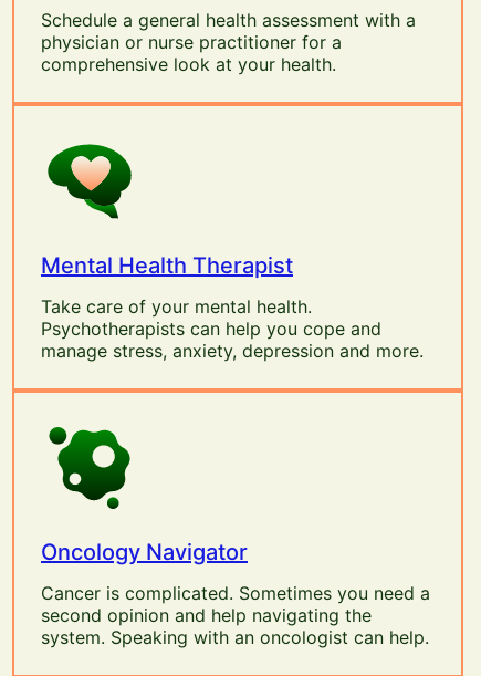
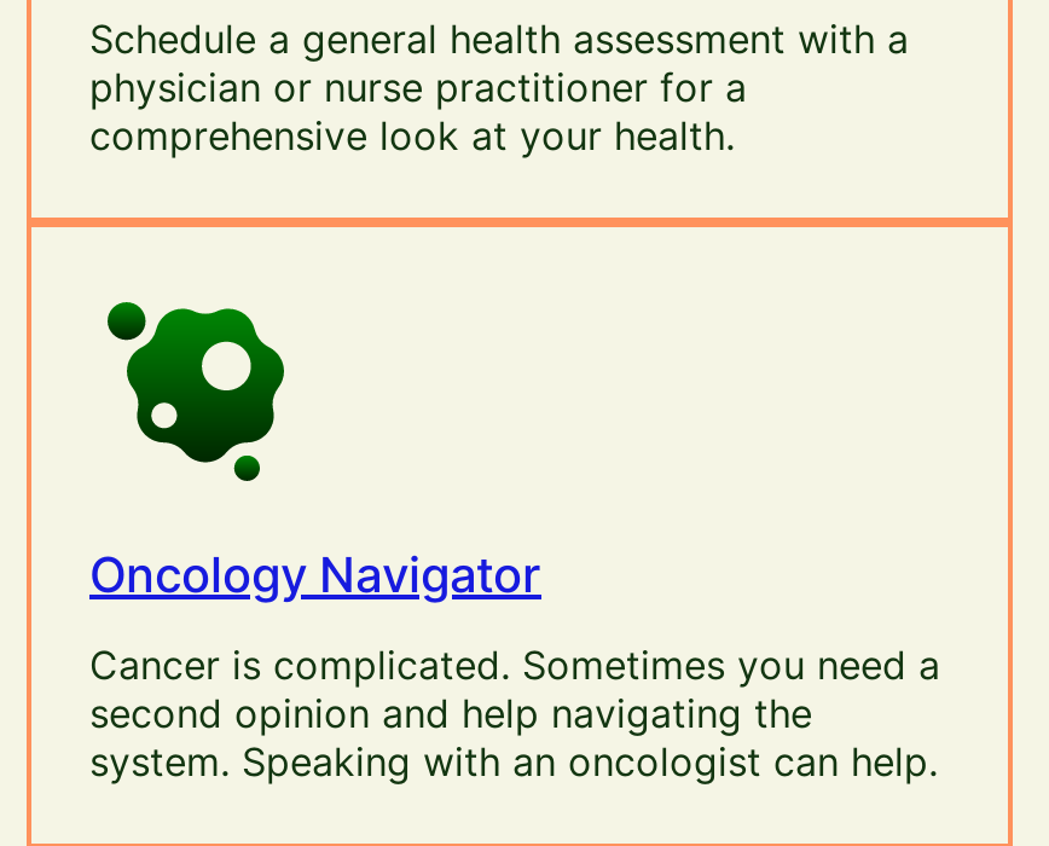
[41,145,424,362] [image] | Mental Health Therapist | Take care of your mental health. | Psychotherapists can help you cope and | manage stress, anxiety, depression and more. -> none

